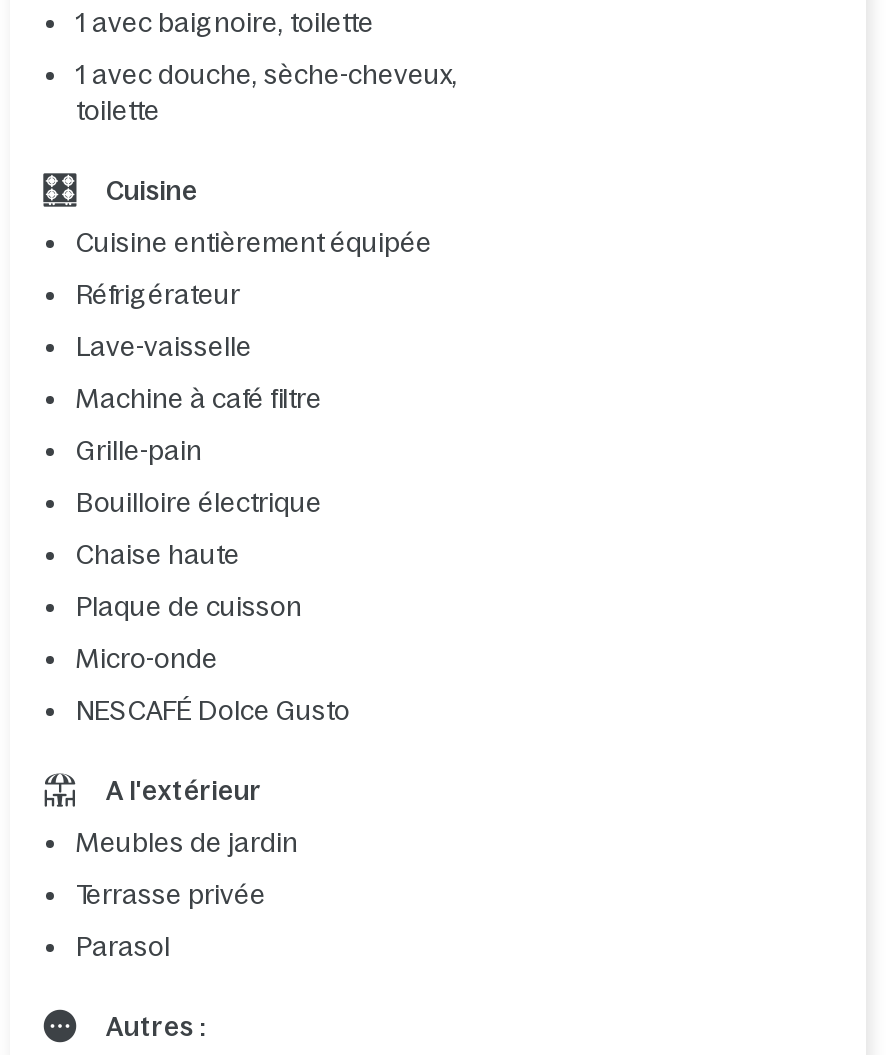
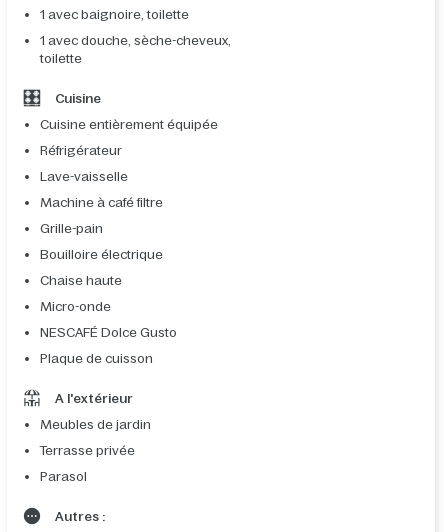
moved [76,593,302,623] -> [40,351,153,366]: Plaque de cuisson
moved [76,645,350,727] -> [40,299,177,340]: Micro-onde | NESCAFÉ Dolce Gusto

